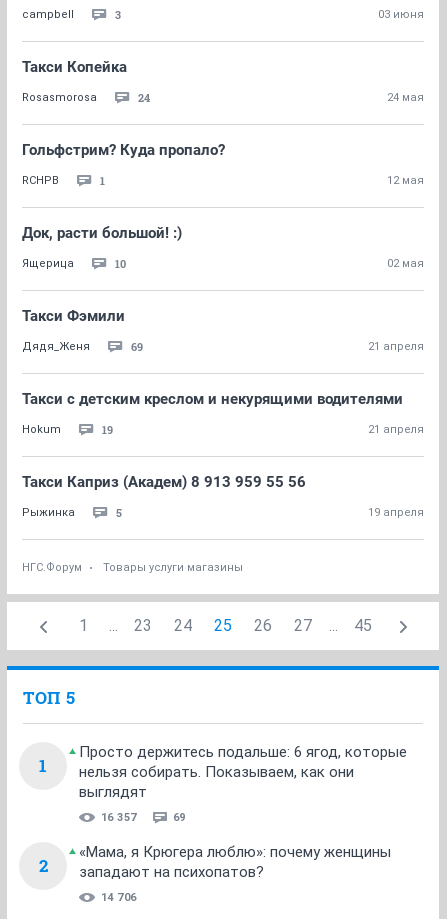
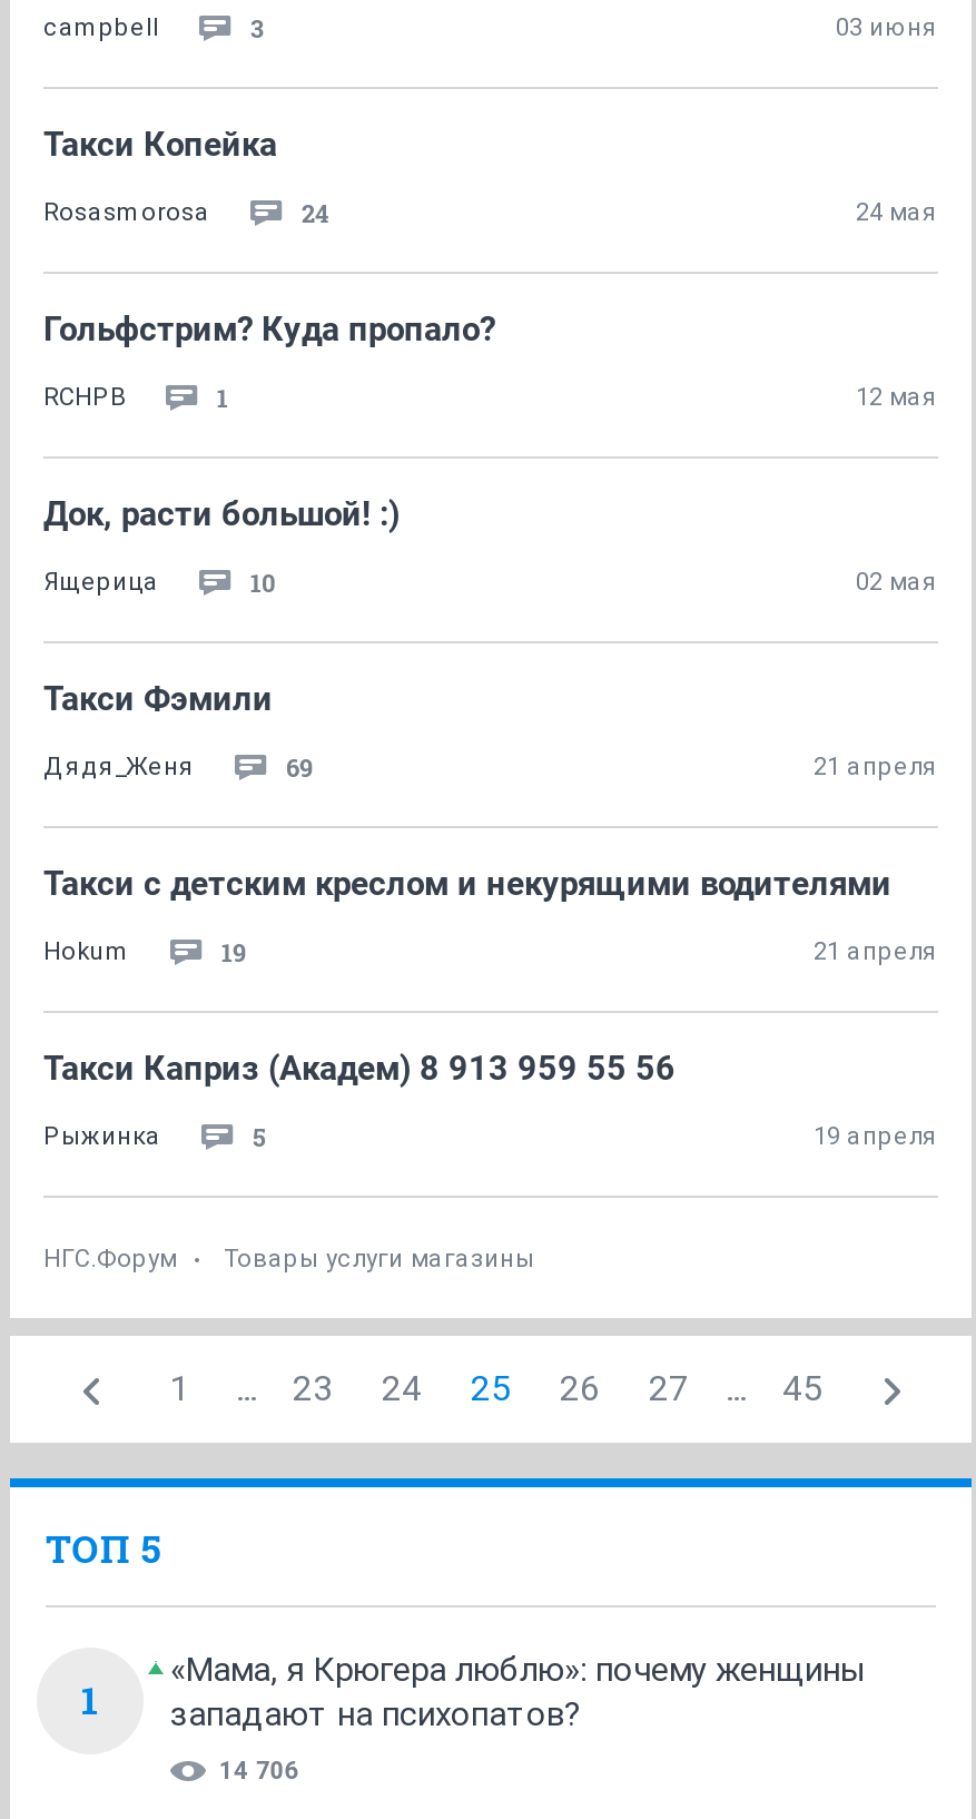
[38,743,407,877] Просто держитесь подальше: 6 ягод, которые | нельзя собирать. Показываем, как они | выглядят | 16 357 | 69 | 2 -> none

